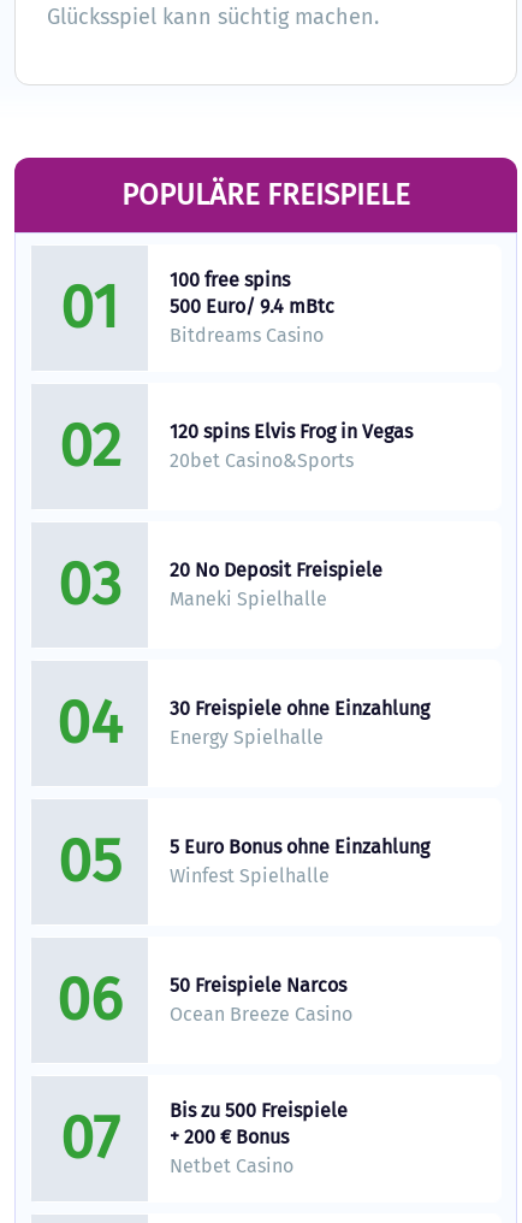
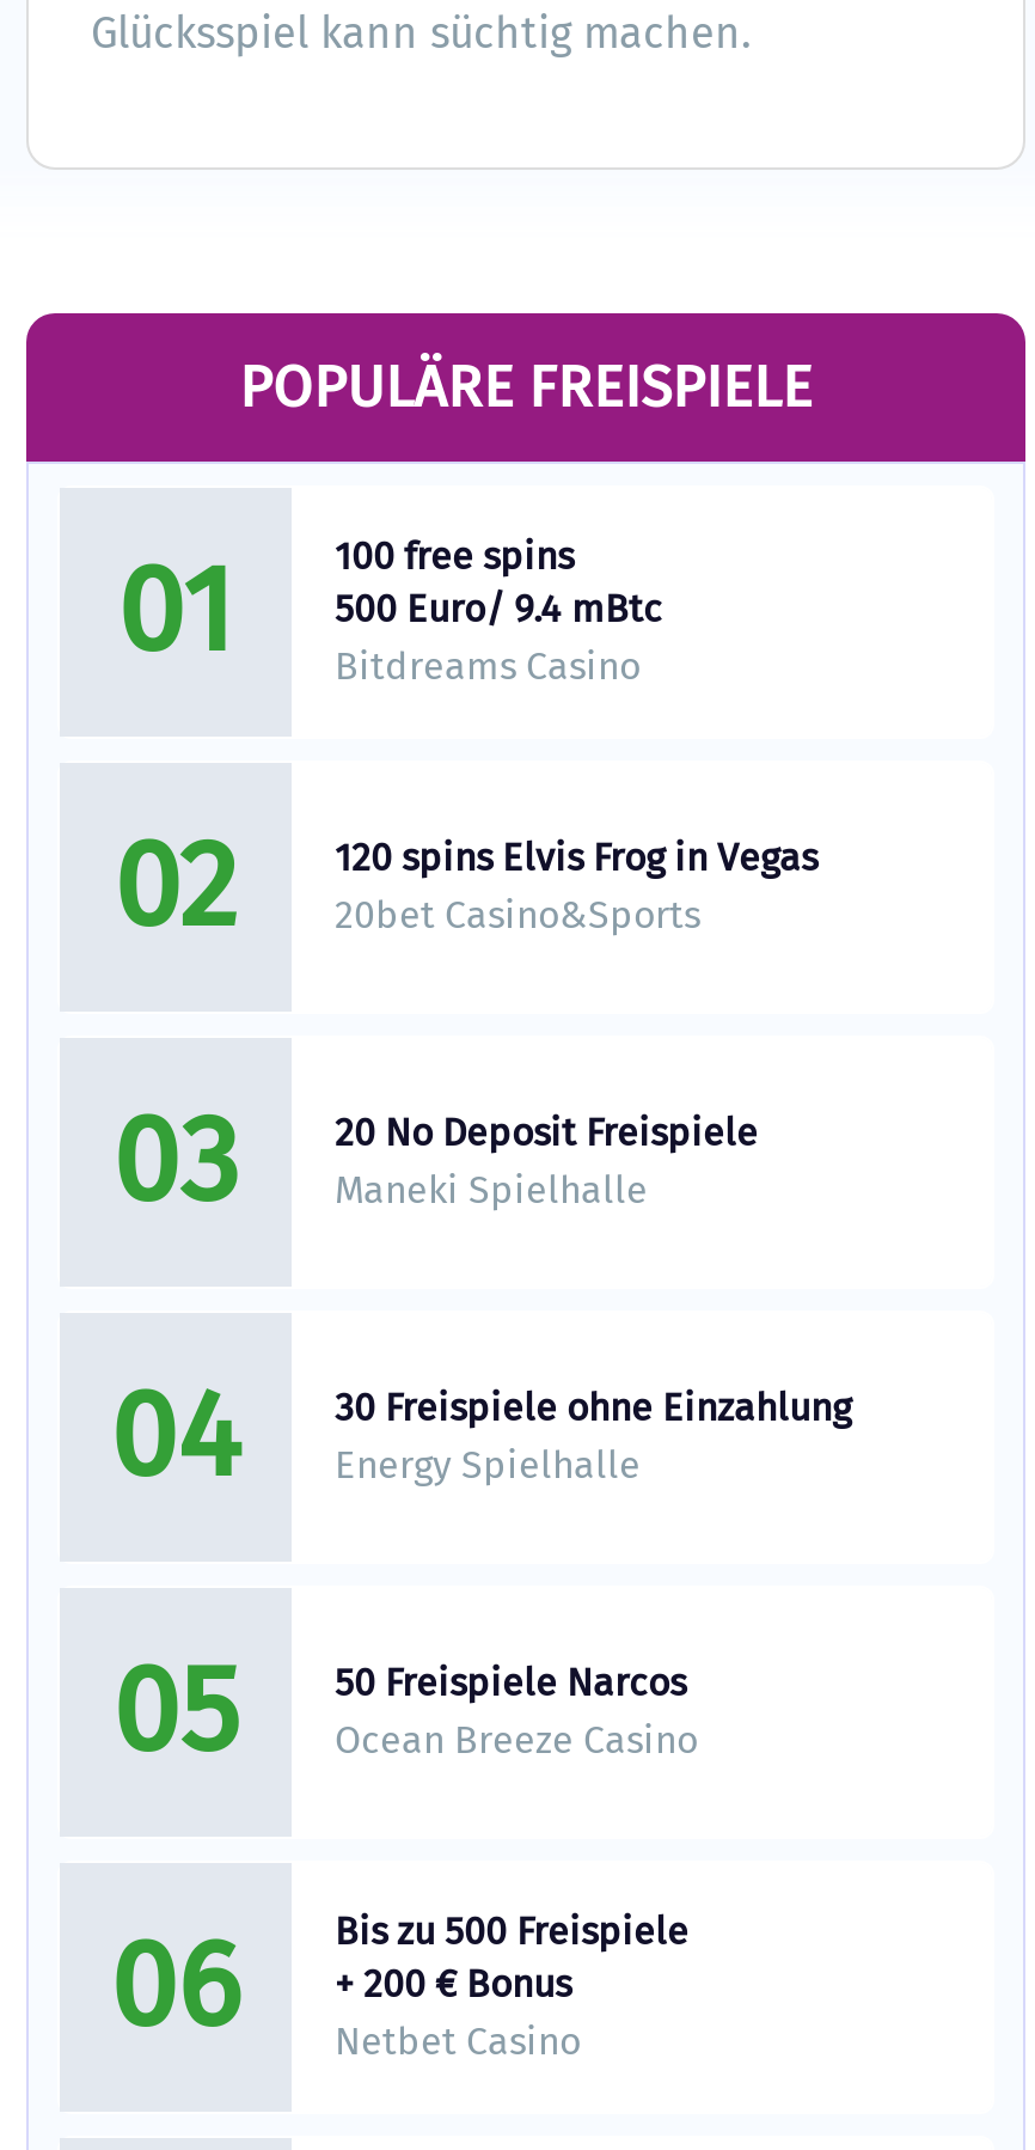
[57,835,429,1036] 5 Euro Bonus ohne Einzahlung | Winfest Spielhalle | 06 -> none
[60,1102,119,1174] 07 -> [110,1914,241,2057] 06

